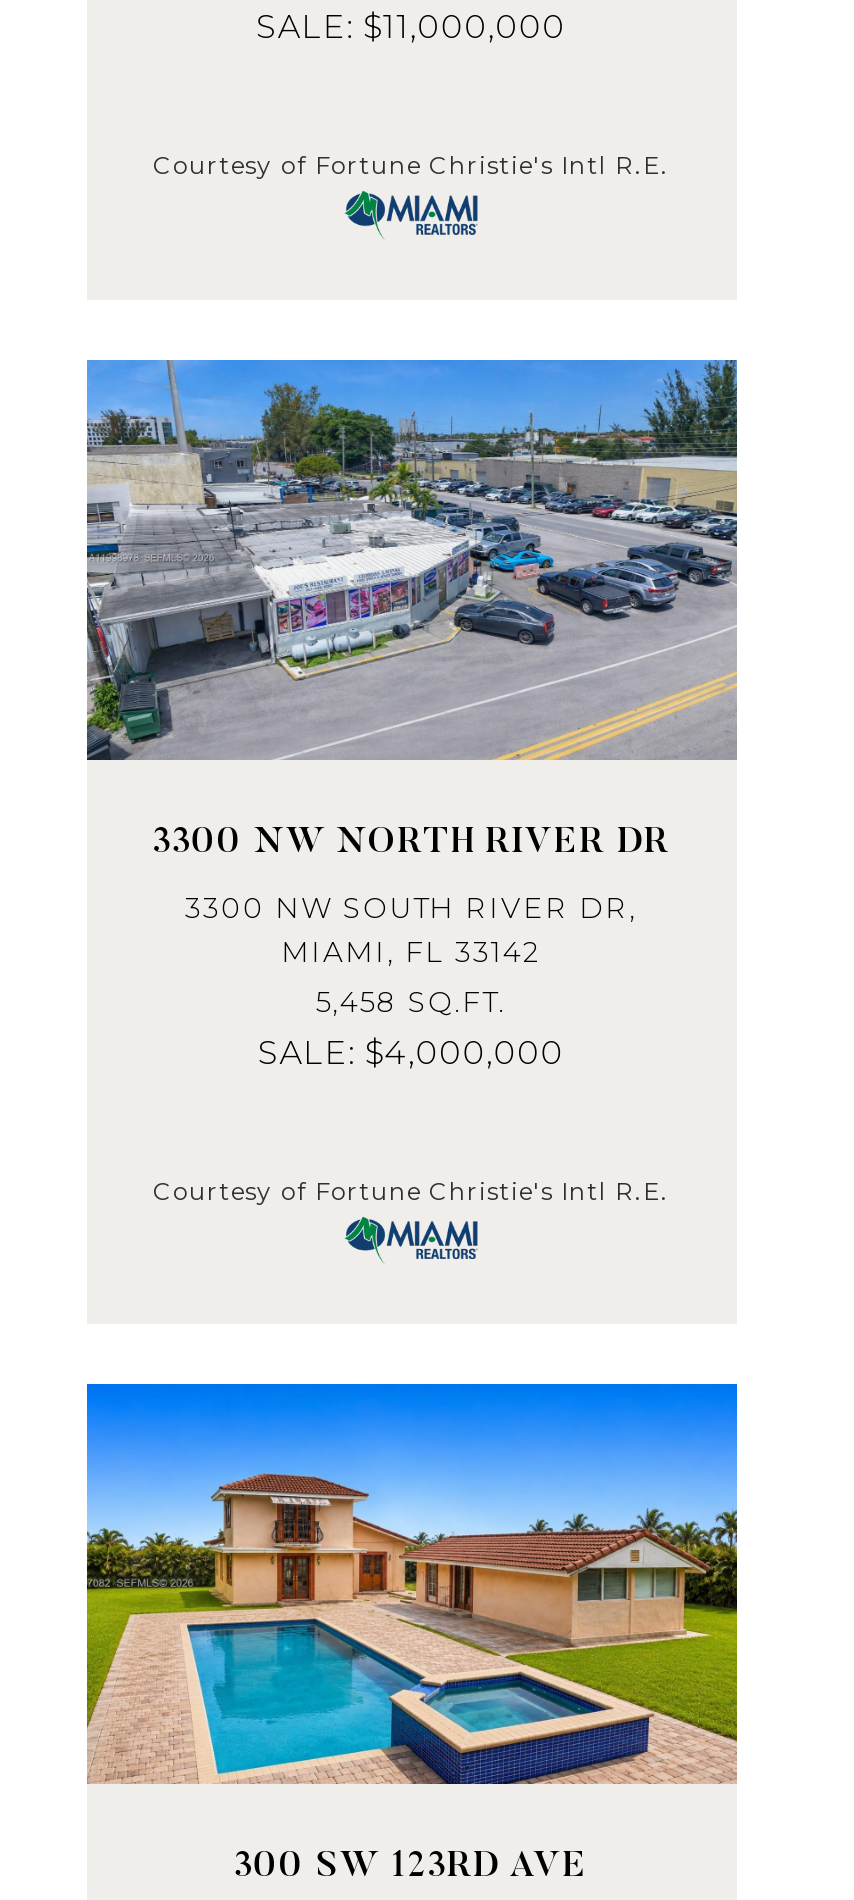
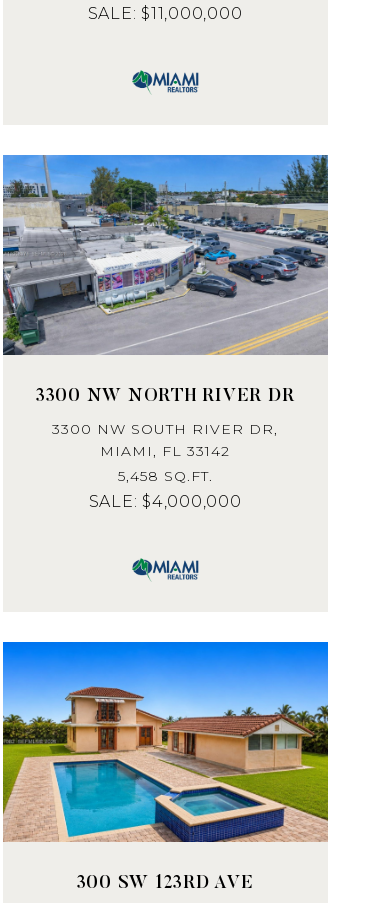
[153,150,669,180] Courtesy of Fortune Christie's Intl R.E. -> none
[153,1176,669,1206] Courtesy of Fortune Christie's Intl R.E. -> none

